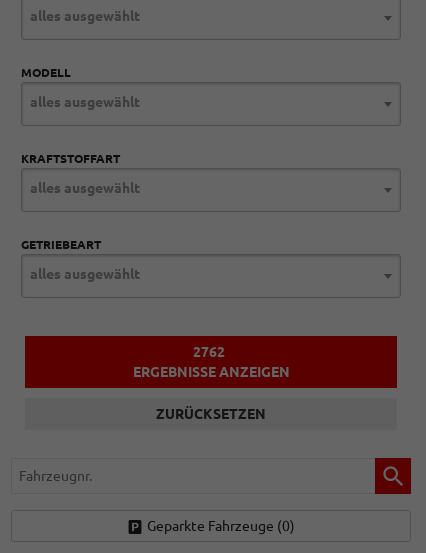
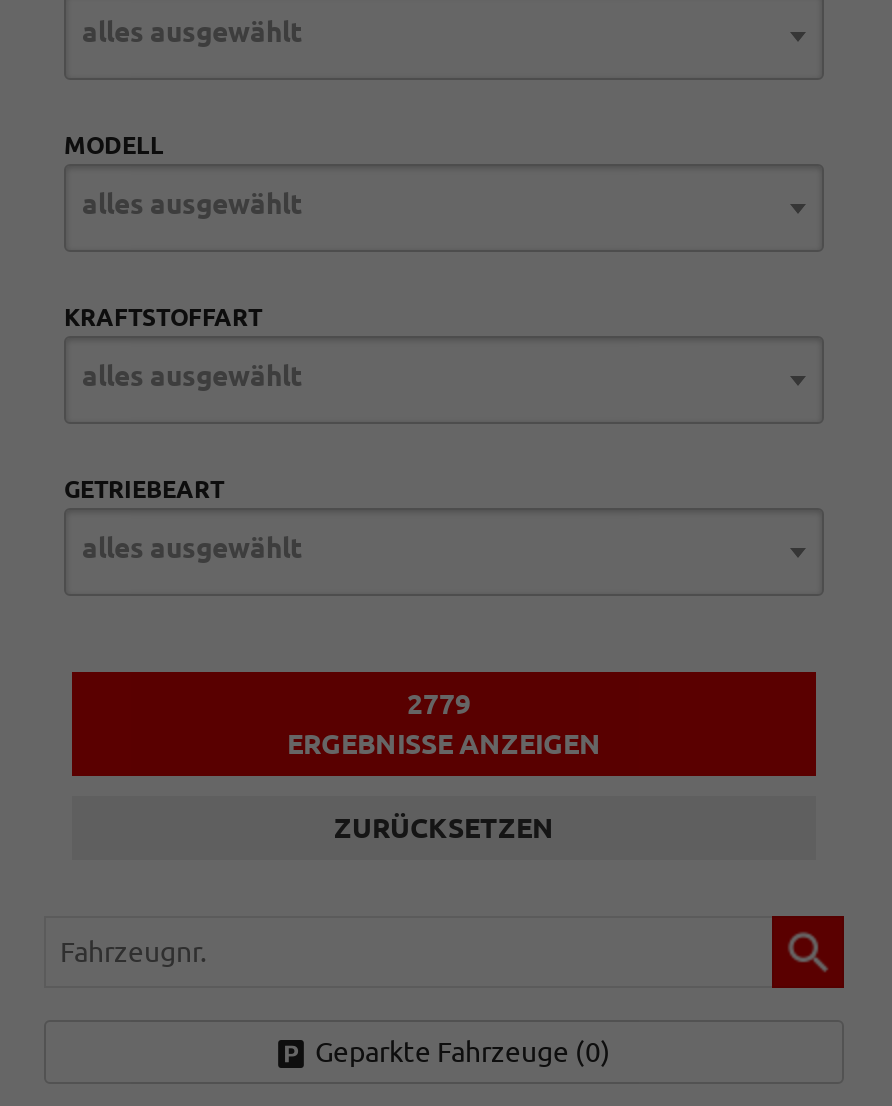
[192,344,224,360] 2762 -> [407,688,471,720] 2779

